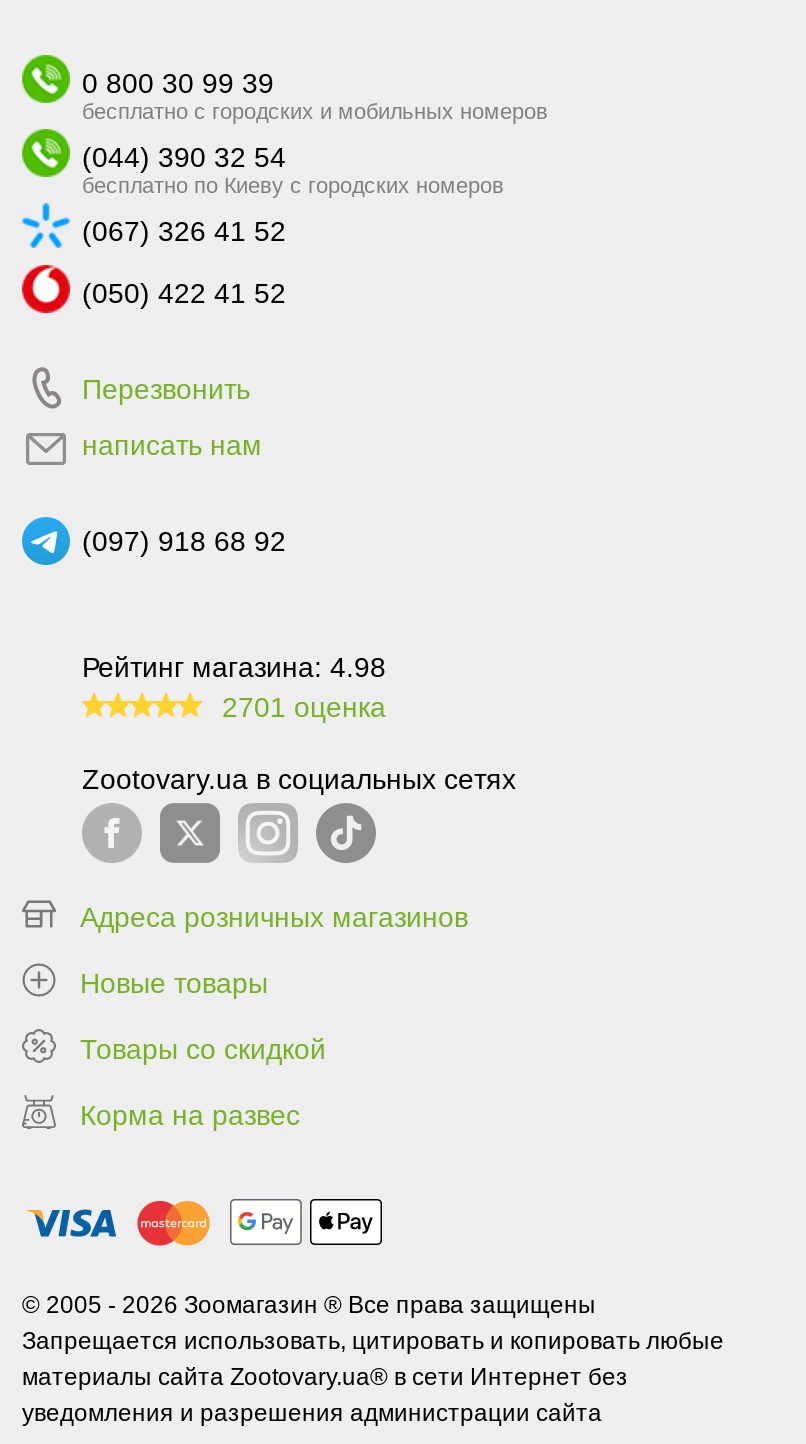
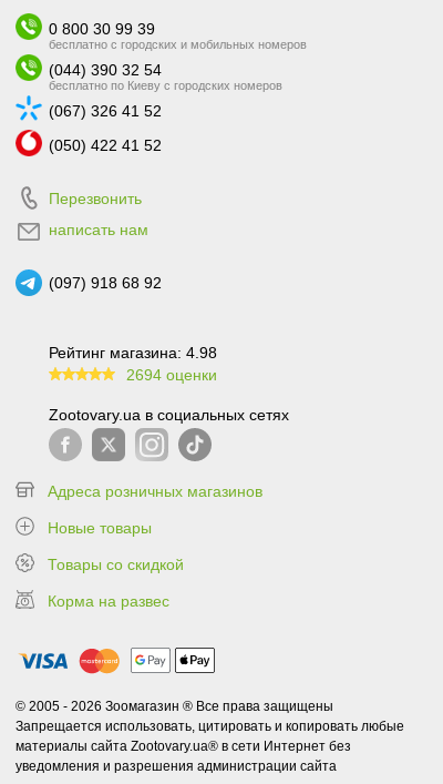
[222,691,386,723] 2701 оценка -> [126,366,217,383] 2694 оценки

